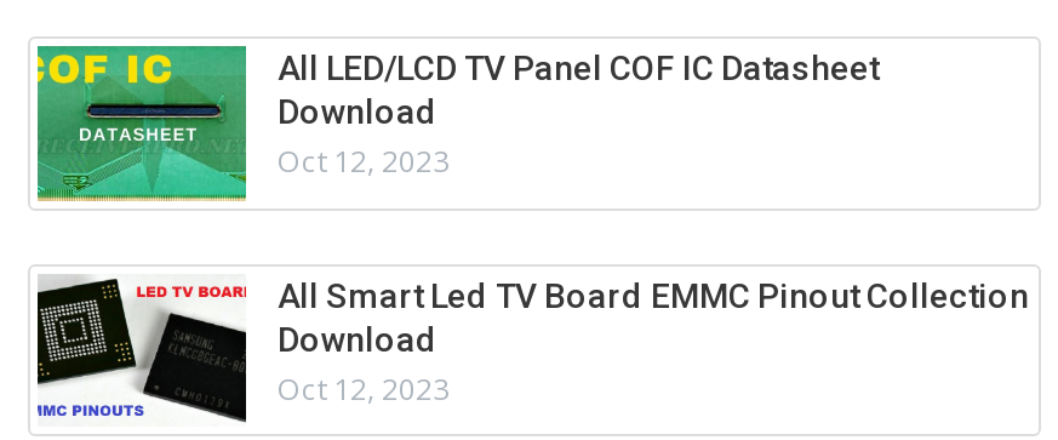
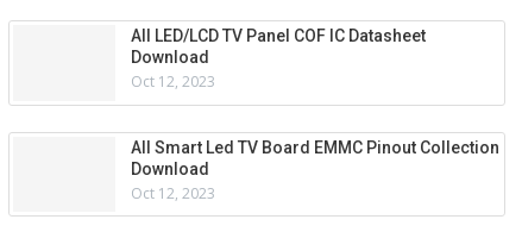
[35,44,248,204] [image] -> none
[35,276,248,424] [image] -> none

